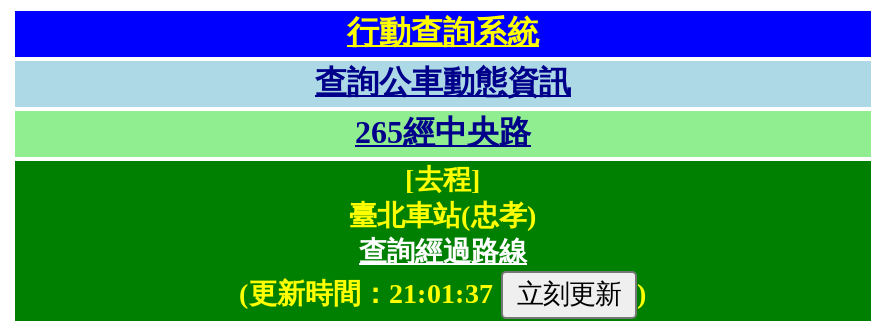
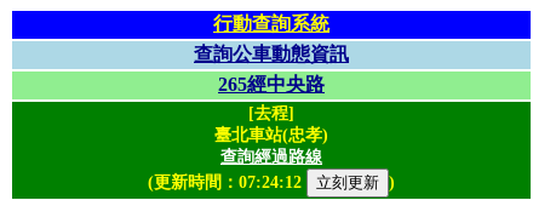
[239,279,493,309] (更新時間：21:01:37 -> [148,173,302,192] (更新時間：07:24:12

